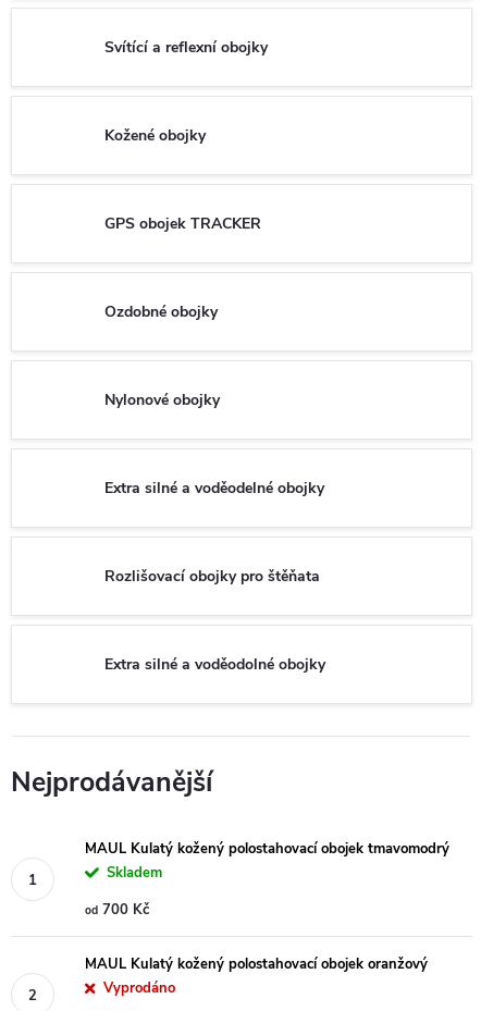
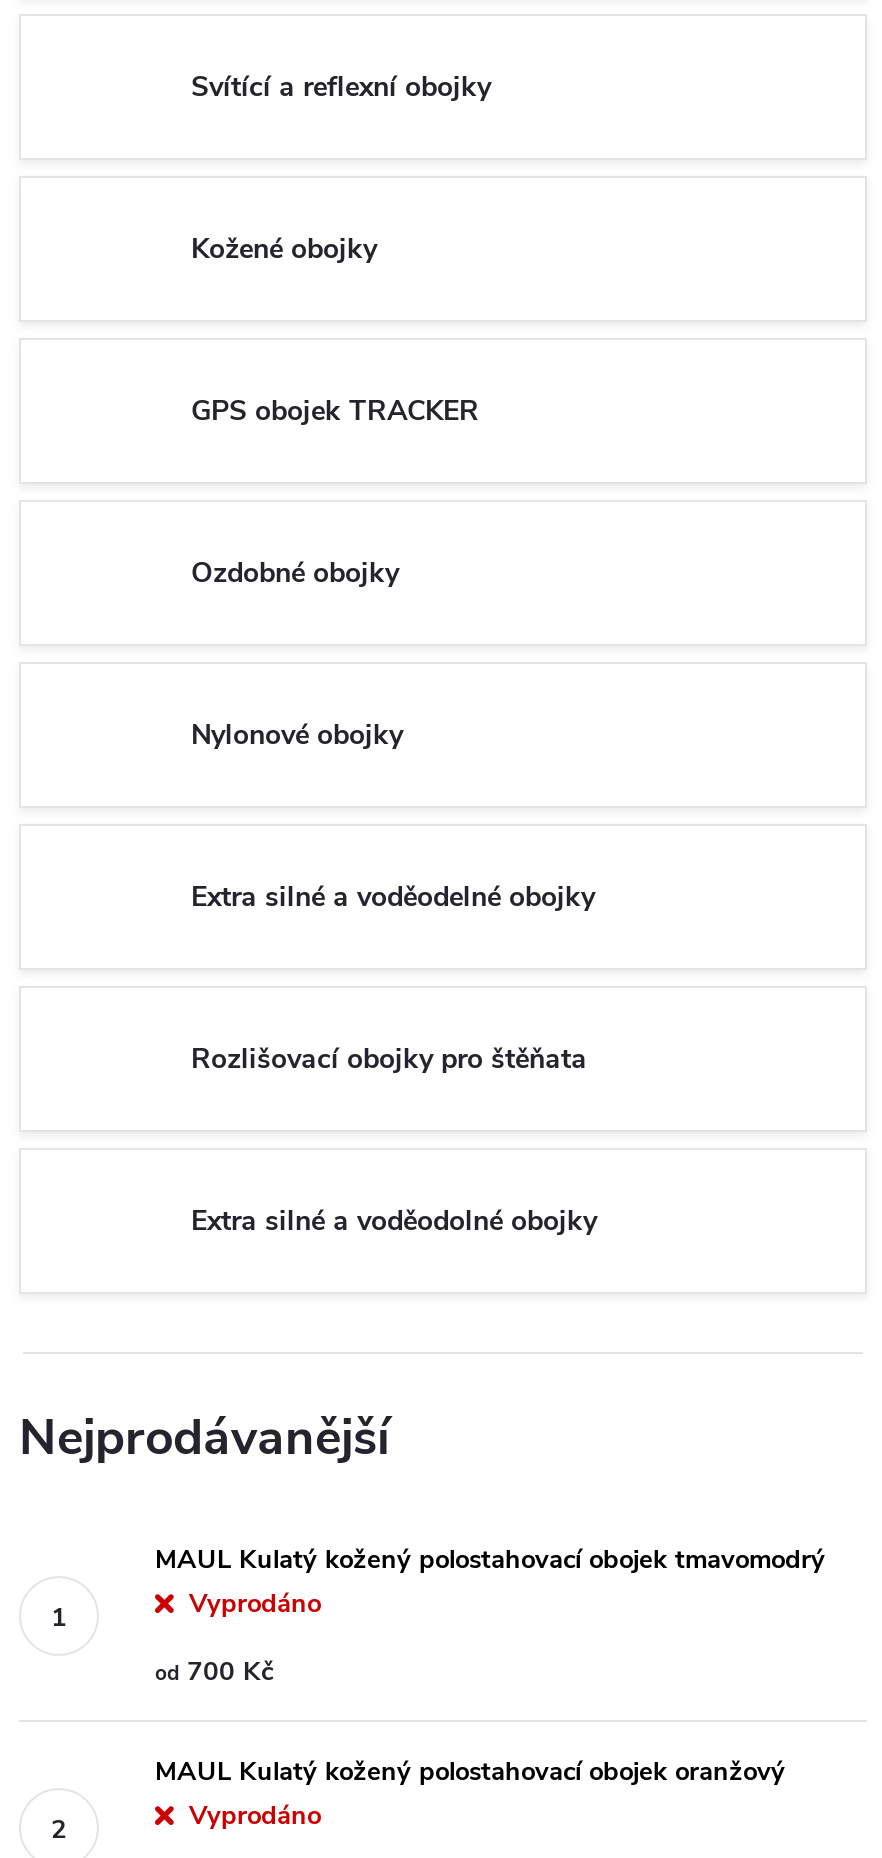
[107,863,162,883] Skladem -> [189,1586,321,1622] Vyprodáno

